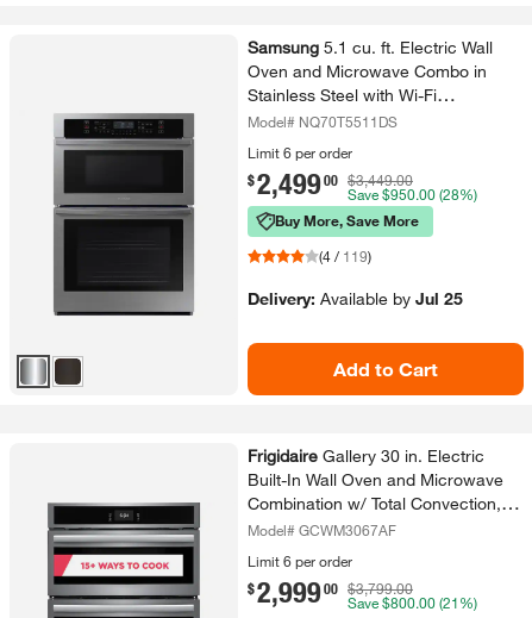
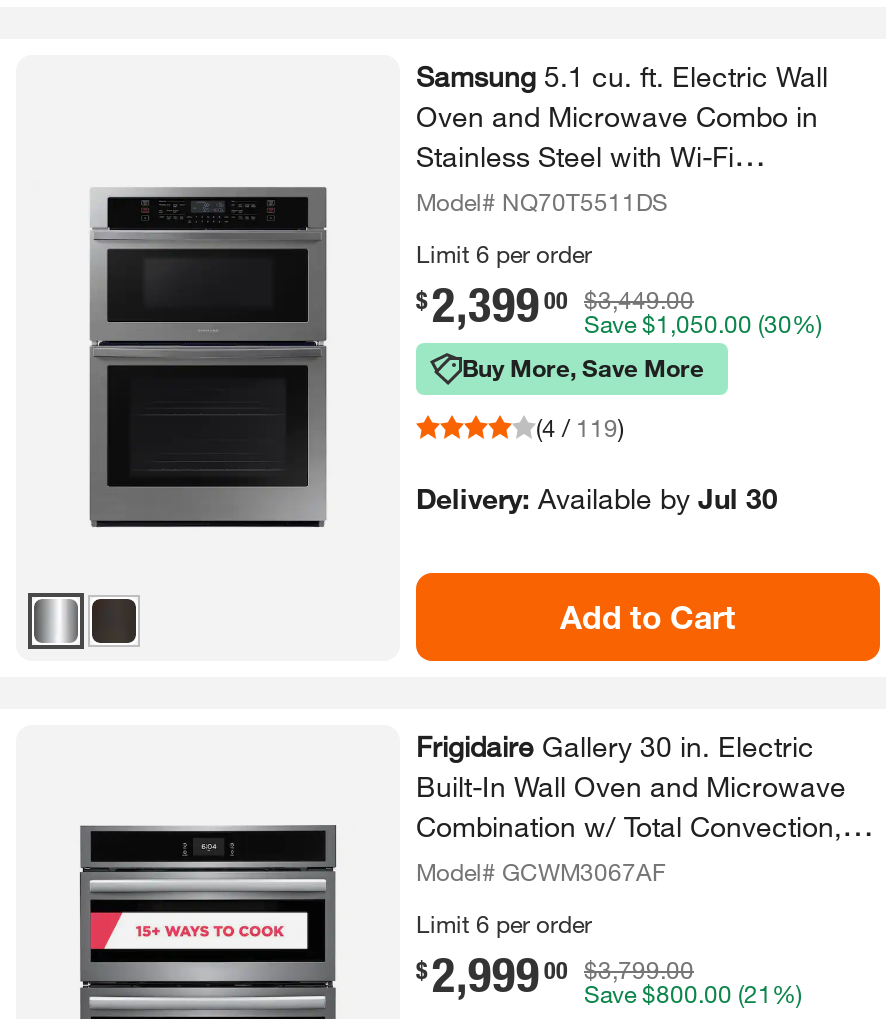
[248,166,321,199] $ 2,499 -> [416,275,540,331] $ 2,399
[348,184,477,203] Save $950.00 (28%) -> [584,306,822,338] Save $1,050.00 (30%)
[248,288,463,308] Delivery: Available by Jul 25 -> [416,480,778,514] Delivery: Available by Jul 30

